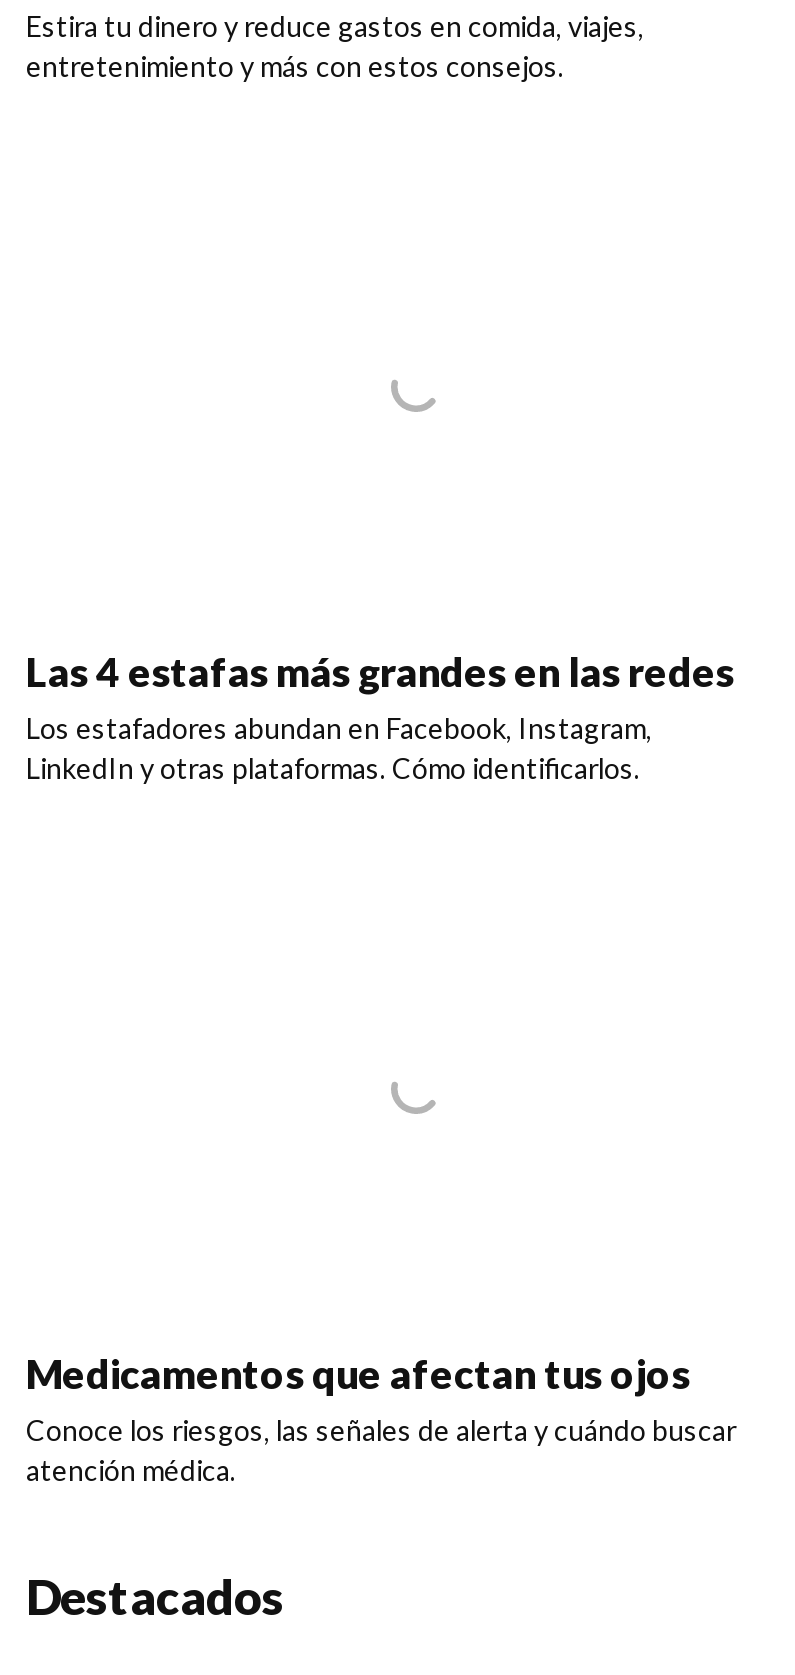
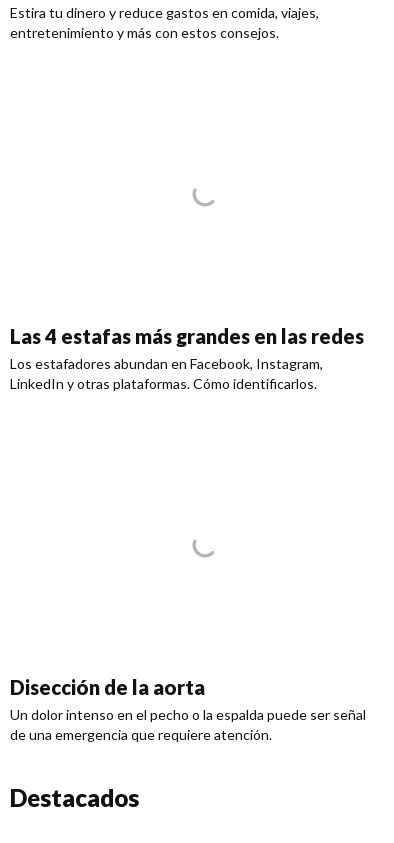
[26,1350,736,1487] Medicamentos que afectan tus ojos | Conoce los riesgos, las señales de alerta y cuándo buscar | atención médica. -> [10,675,366,743] Disección de la aorta | Un dolor intenso en el pecho o la espalda puede ser señal | de una emergencia que requiere atención.

